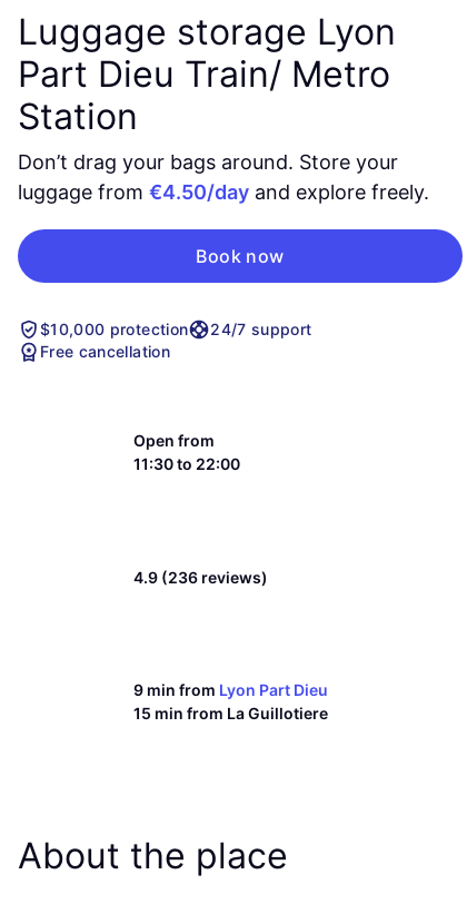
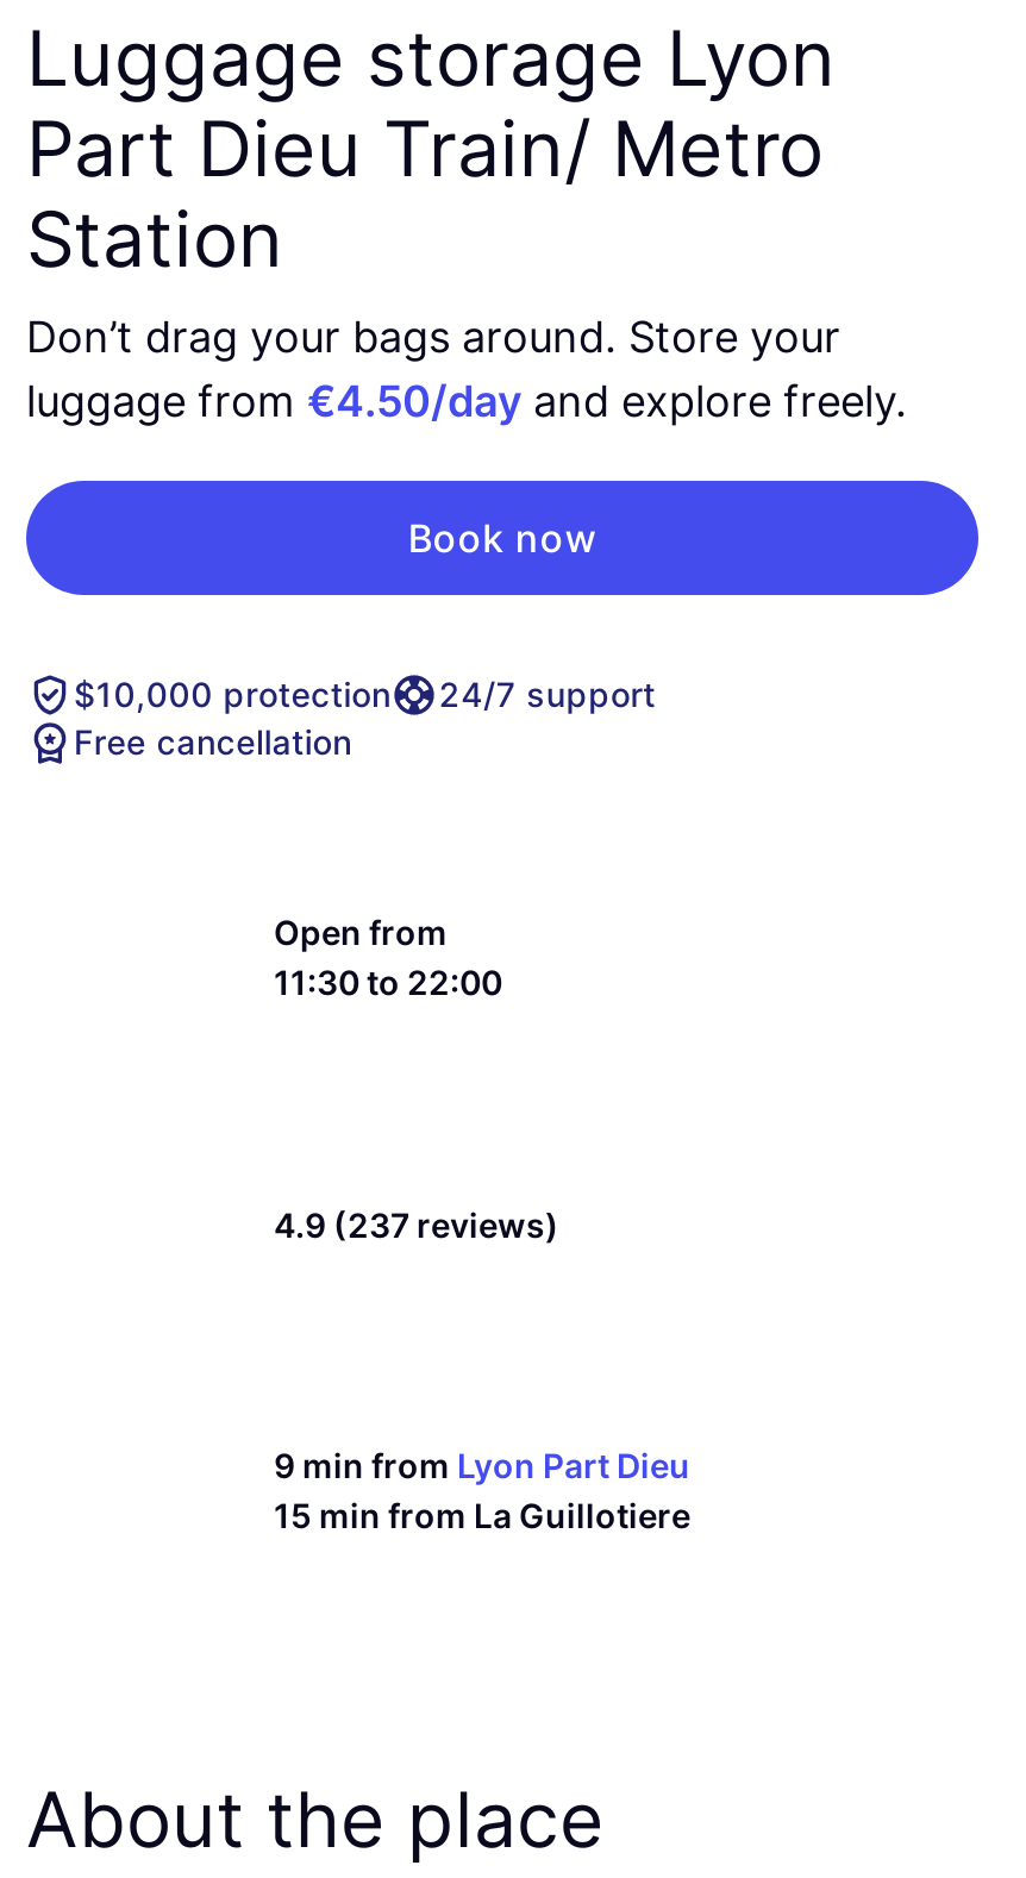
[133,567,268,586] 4.9 (236 reviews) -> [274,1203,559,1244] 4.9 (237 reviews)

